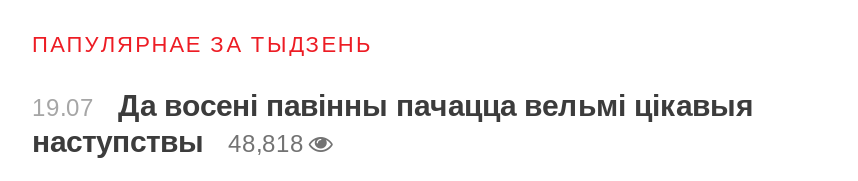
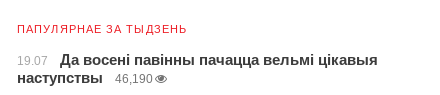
[32,124,304,158] наступствы 48,818 -> [17,69,153,86] наступствы 46,190

